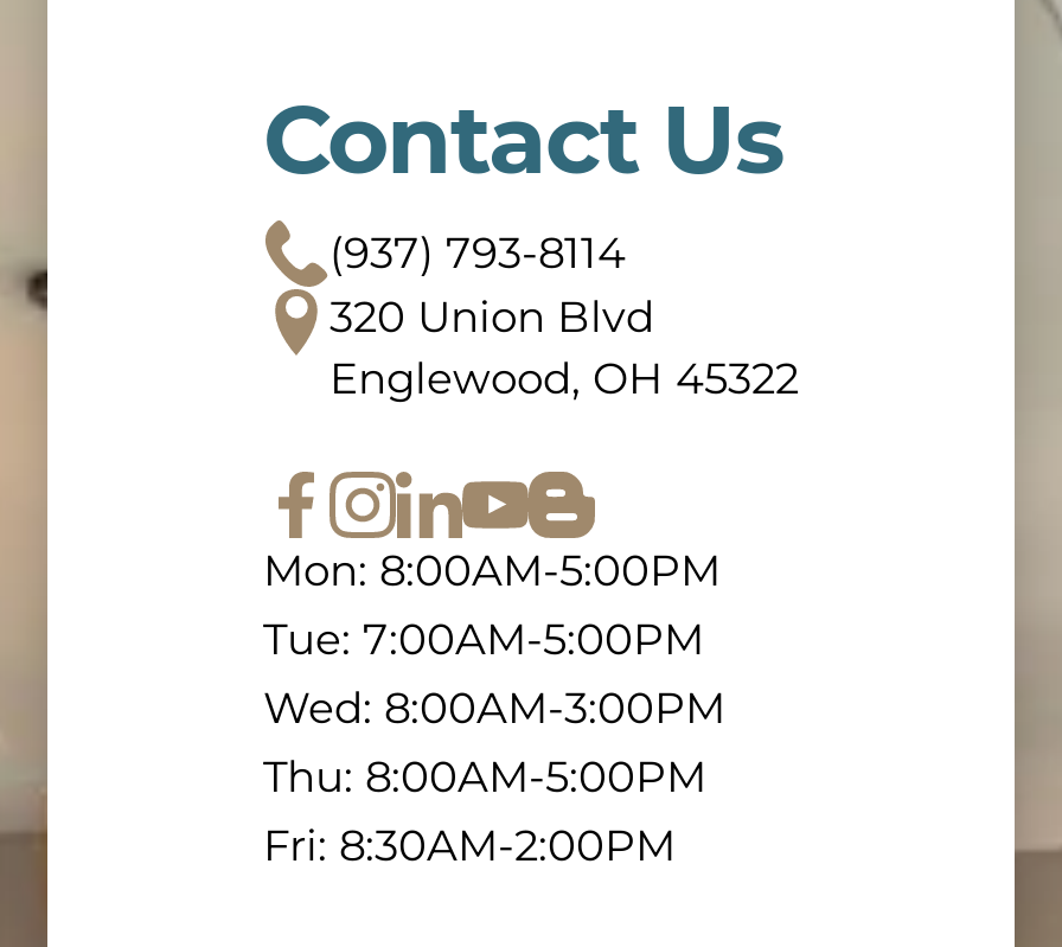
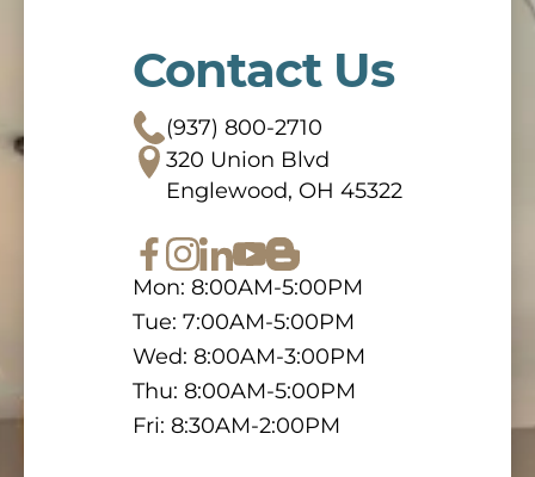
[330,228,626,280] (937) 793-8114 -> [166,114,322,141] (937) 800-2710

